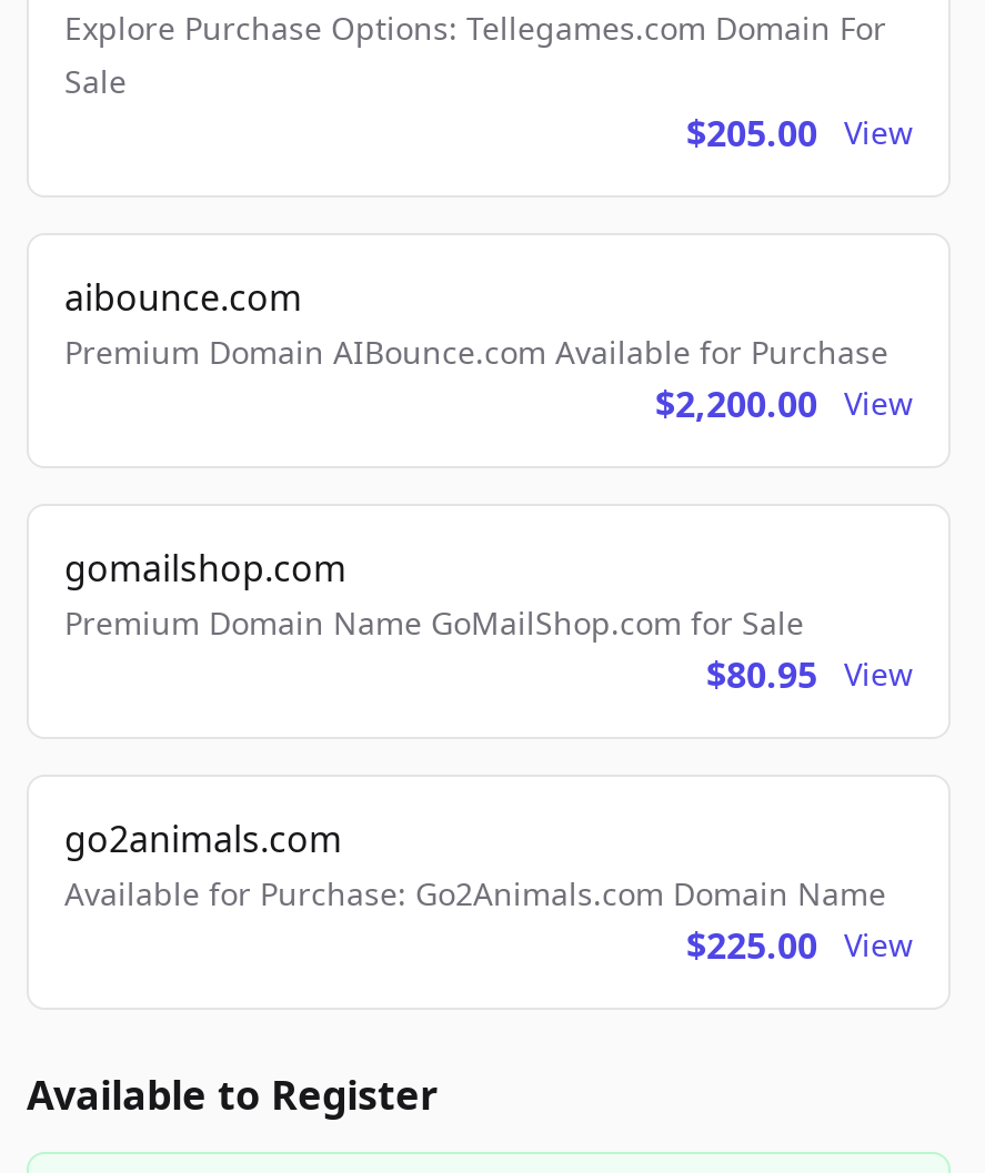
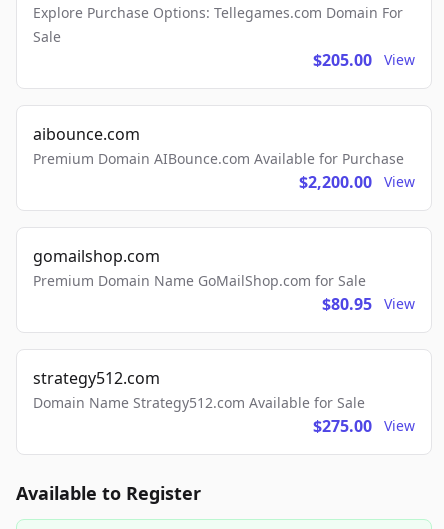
[64,815,886,970] go2animals.com | Available for Purchase: Go2Animals.com Domain Name | $225.00 -> [33,367,372,437] strategy512.com | Domain Name Strategy512.com Available for Sale | $275.00

